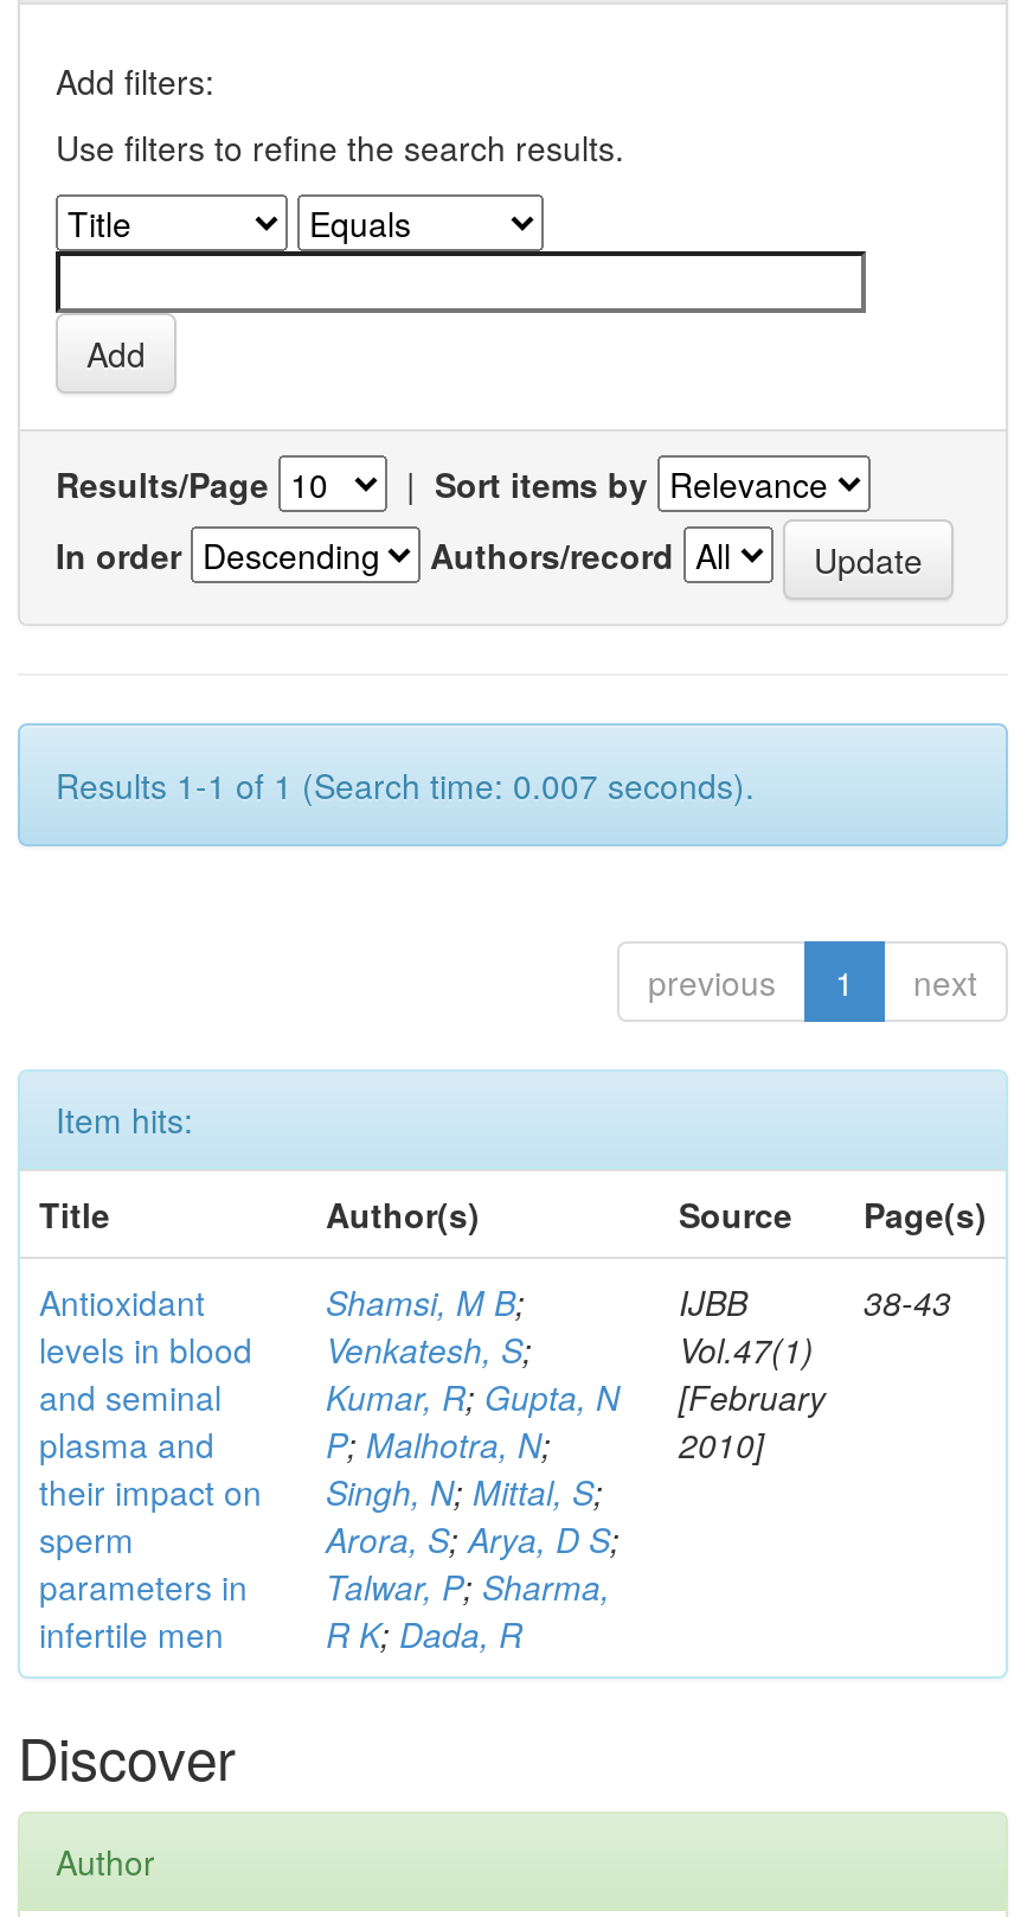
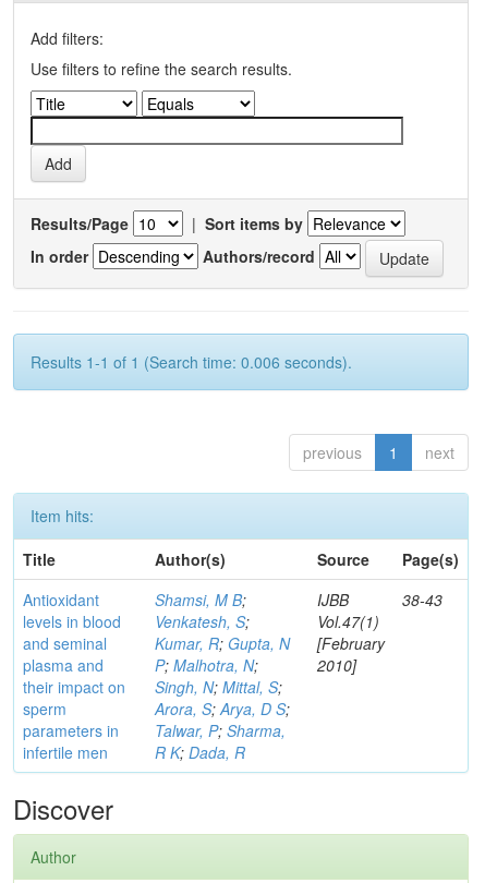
[56,761,755,809] Results 1-1 of 1 (Search time: 0.007 seconds). -> [31,351,352,373] Results 1-1 of 1 (Search time: 0.006 seconds).

